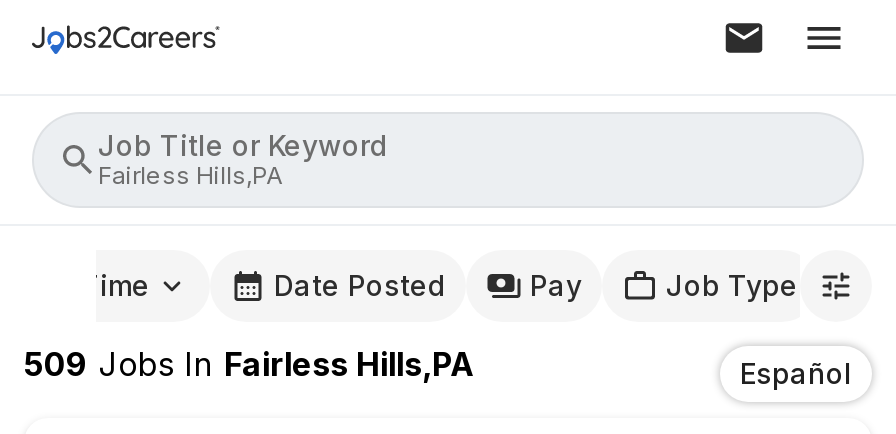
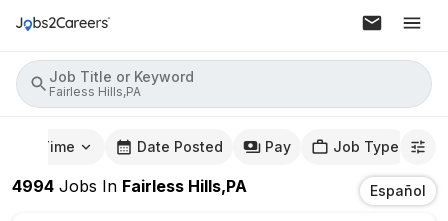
[24,344,474,384] 509 Jobs In Fairless Hills,PA -> [12,176,247,196] 4994 Jobs In Fairless Hills,PA

